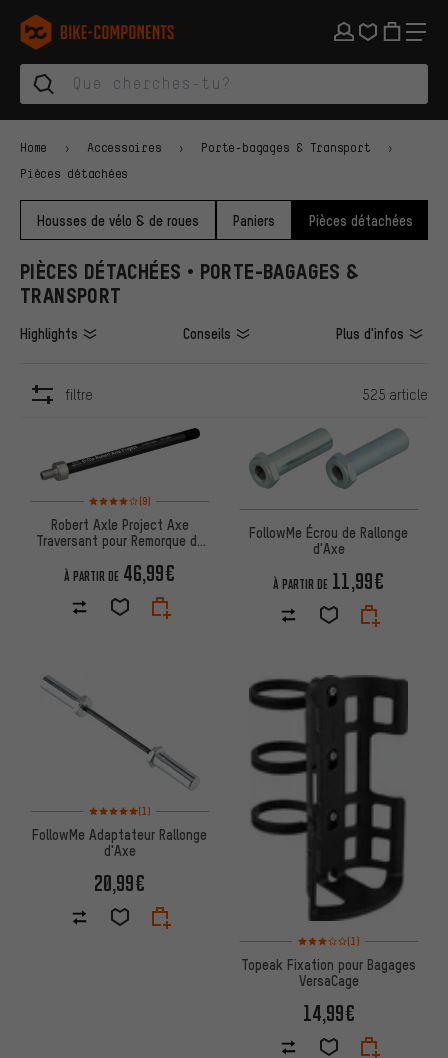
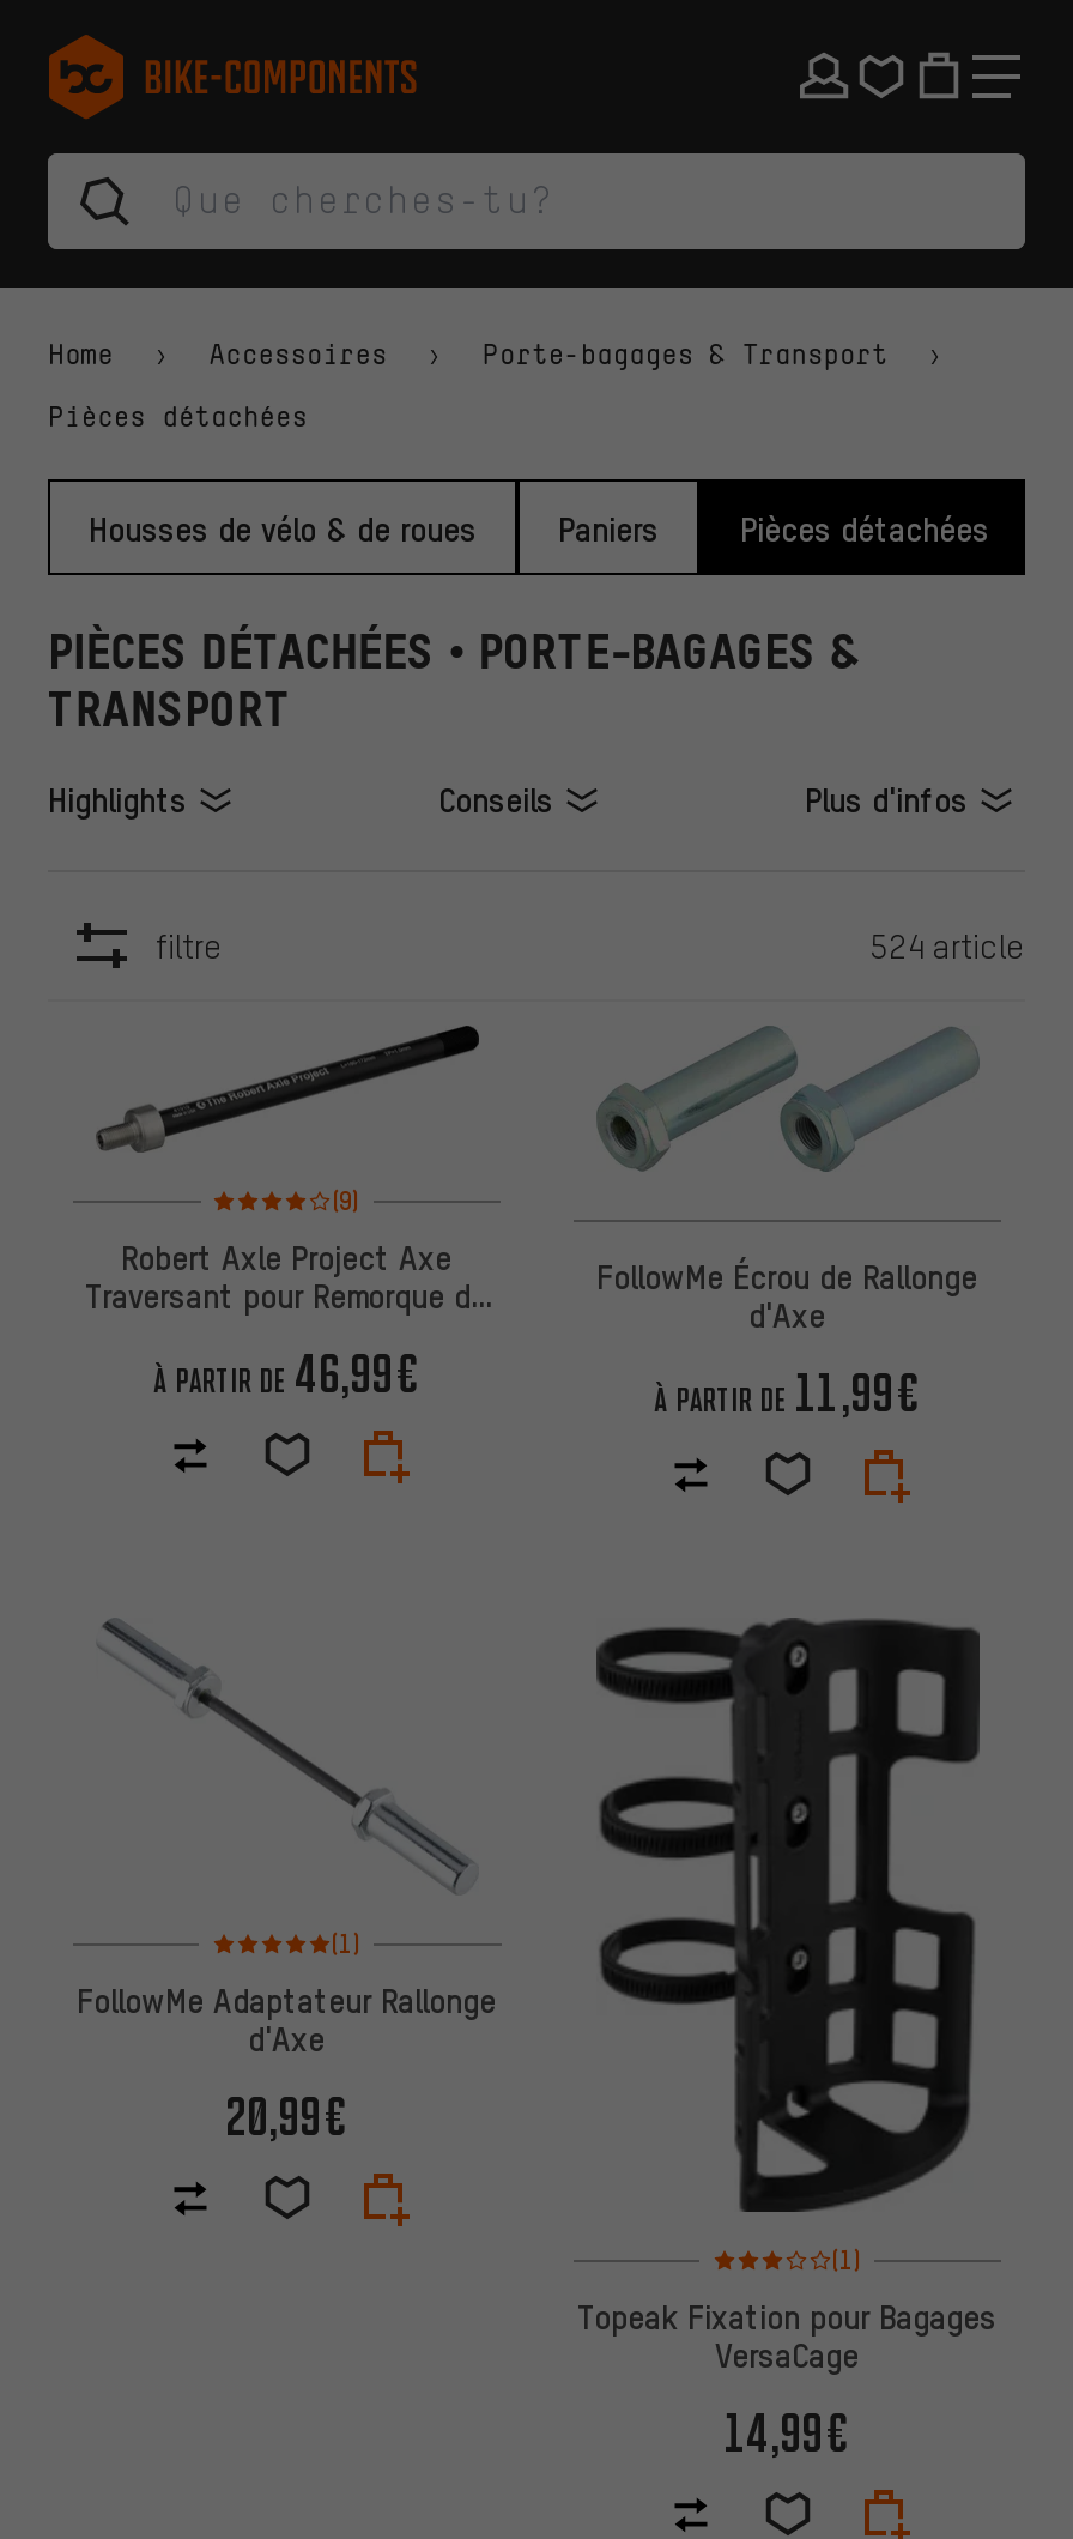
[362,386,428,403] 525 article -> [869,925,1025,966] 524 article

